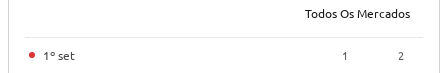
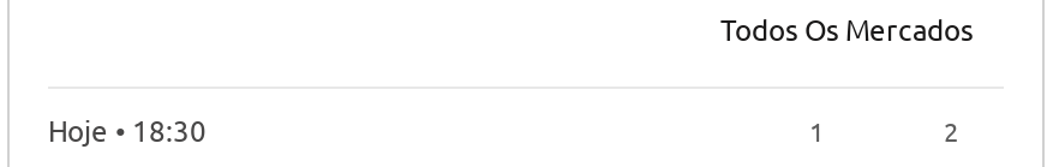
[43,47,75,63] 1º set -> [48,112,207,150] Hoje • 18:30

